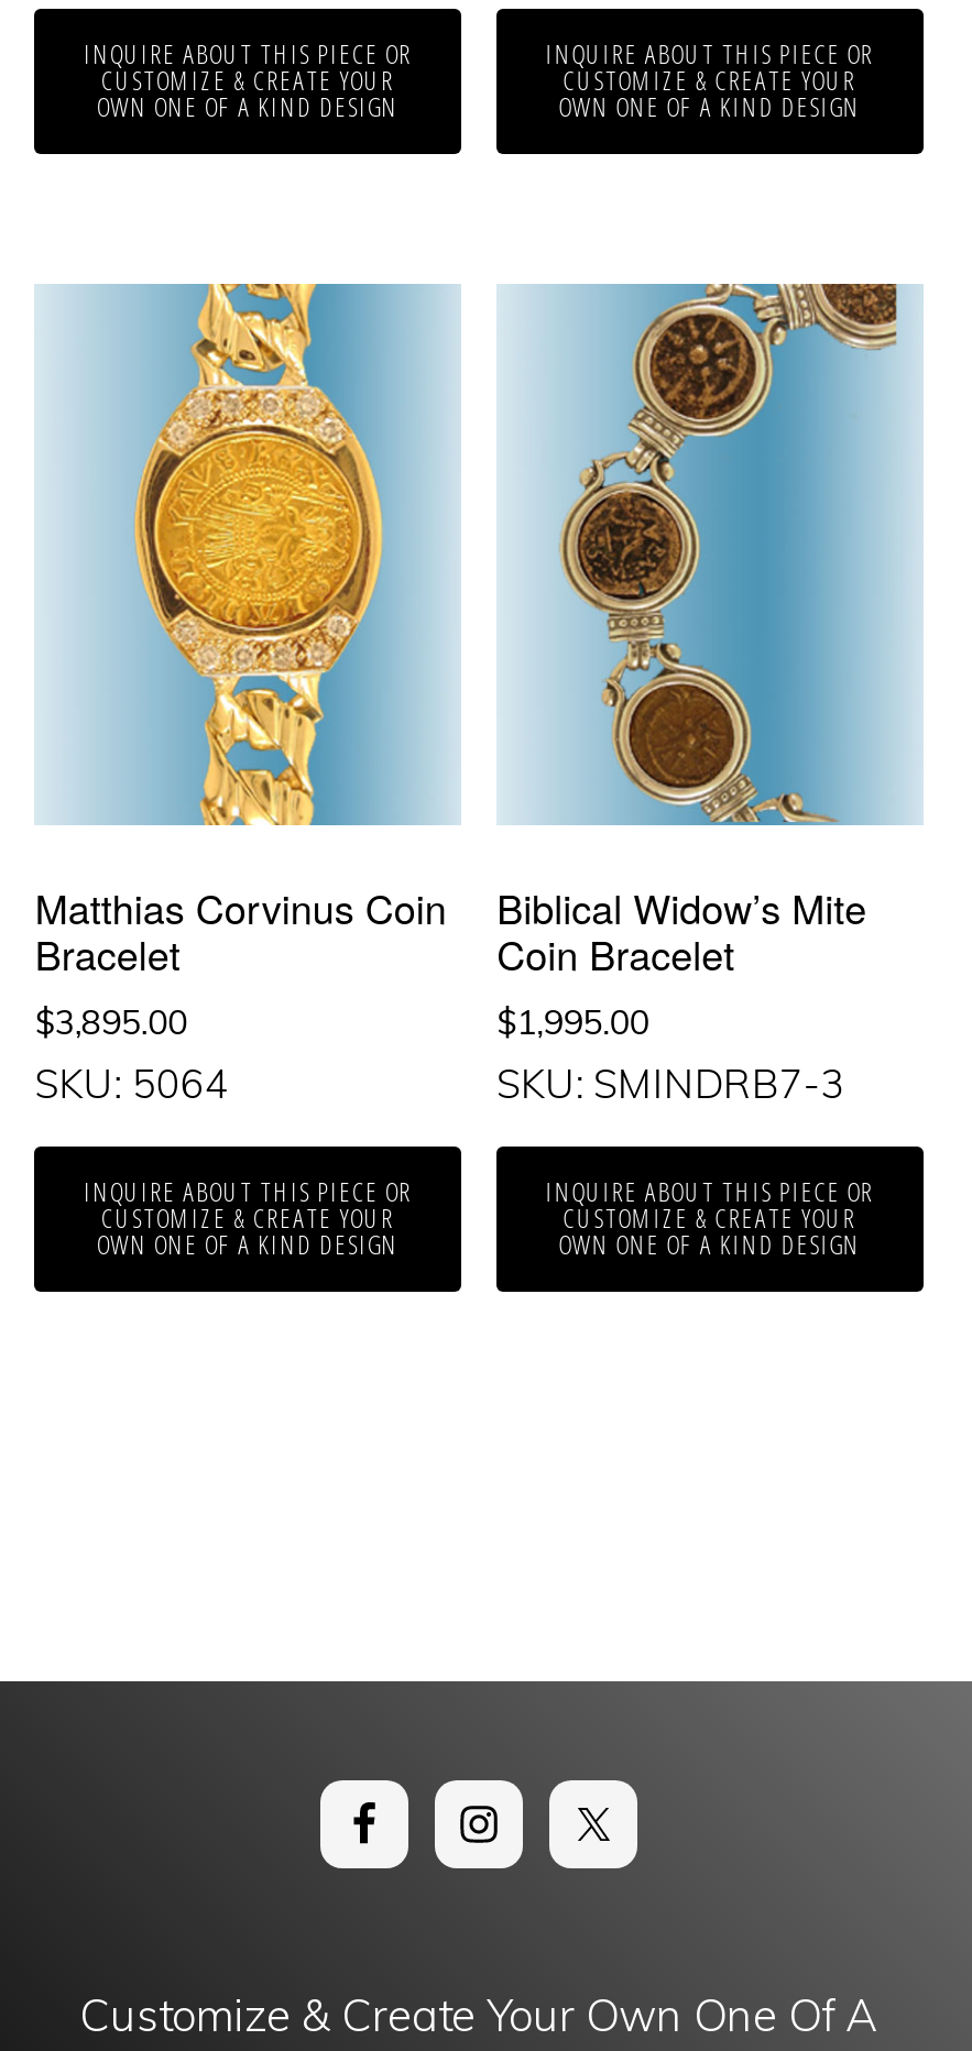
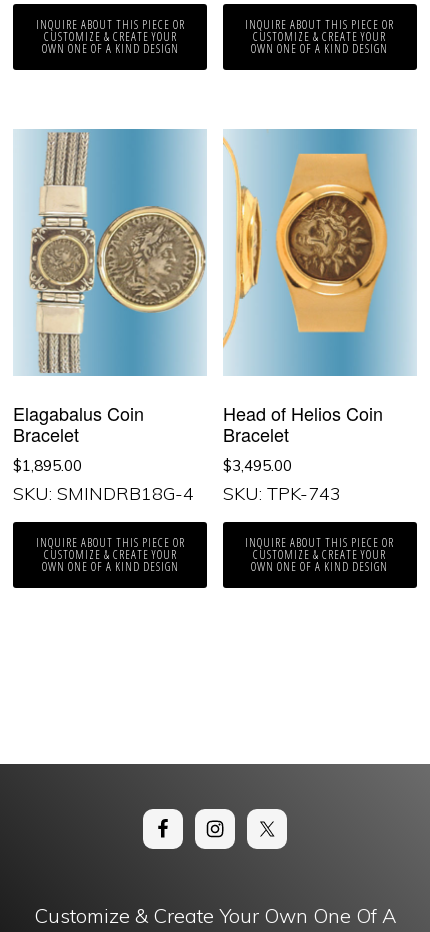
[35,282,457,937] [image] | Matthias Corvinus Coin -> [13,128,206,426] [image] | Elagabalus Coin
[497,282,899,1110] [image] | Biblical Widow’s Mite | Coin Bracelet | $1,995.00 | SKU: SMINDRB7-3 -> [222,128,405,505] [image] | Head of Helios Coin | Bracelet | $3,495.00 | SKU: TPK-743
[35,1003,187,1044] $3,895.00 -> [13,456,82,475] $1,895.00
[35,1060,229,1110] SKU: 5064 -> [13,482,194,505] SKU: SMINDRB18G-4

